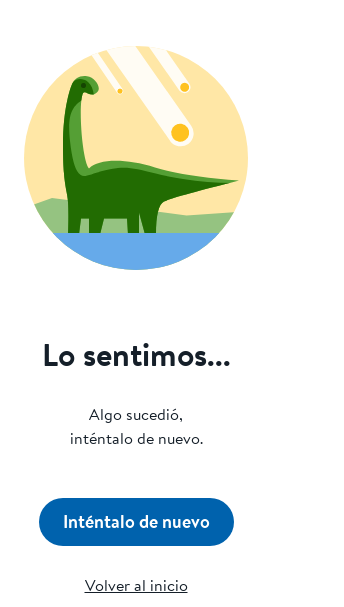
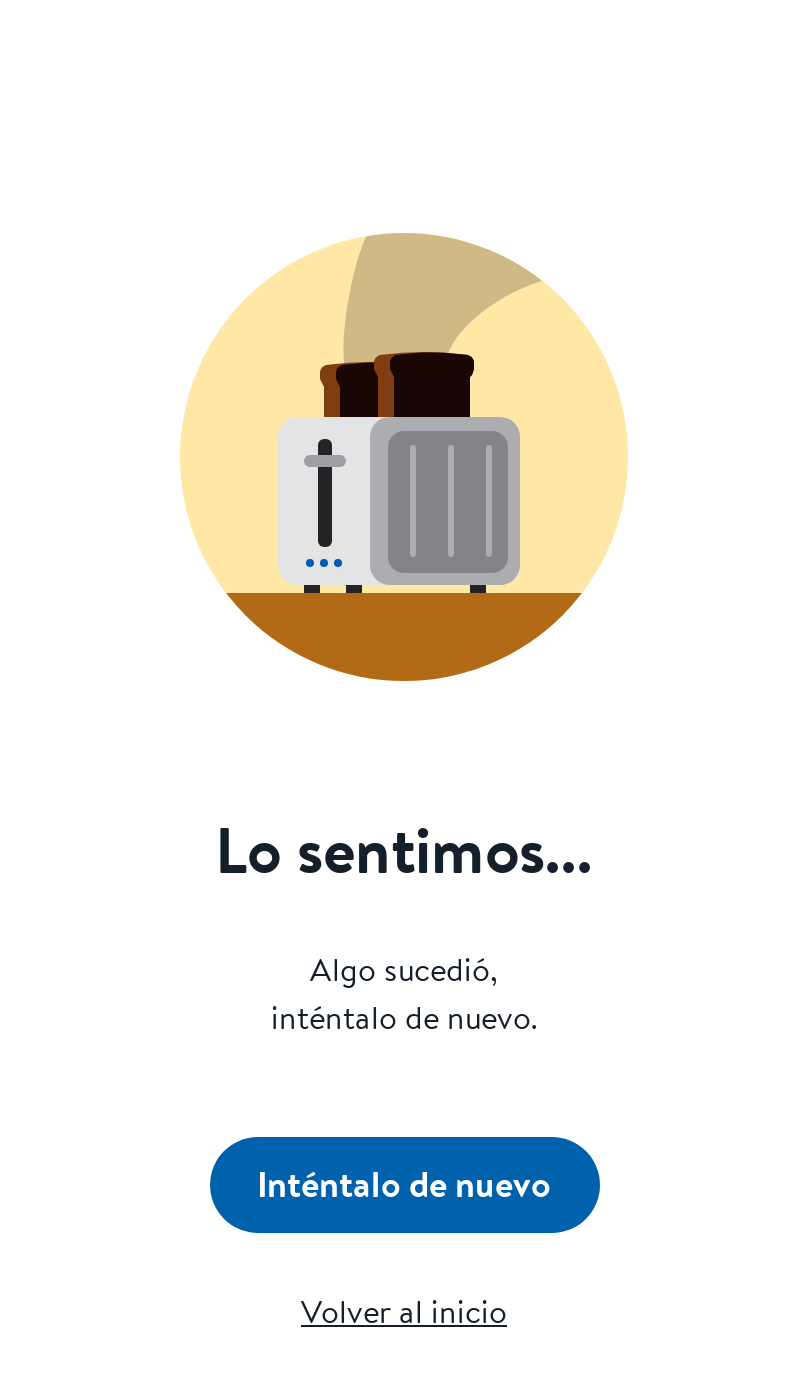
[34,47,238,271] [image] -> [202,233,602,683] [image]

